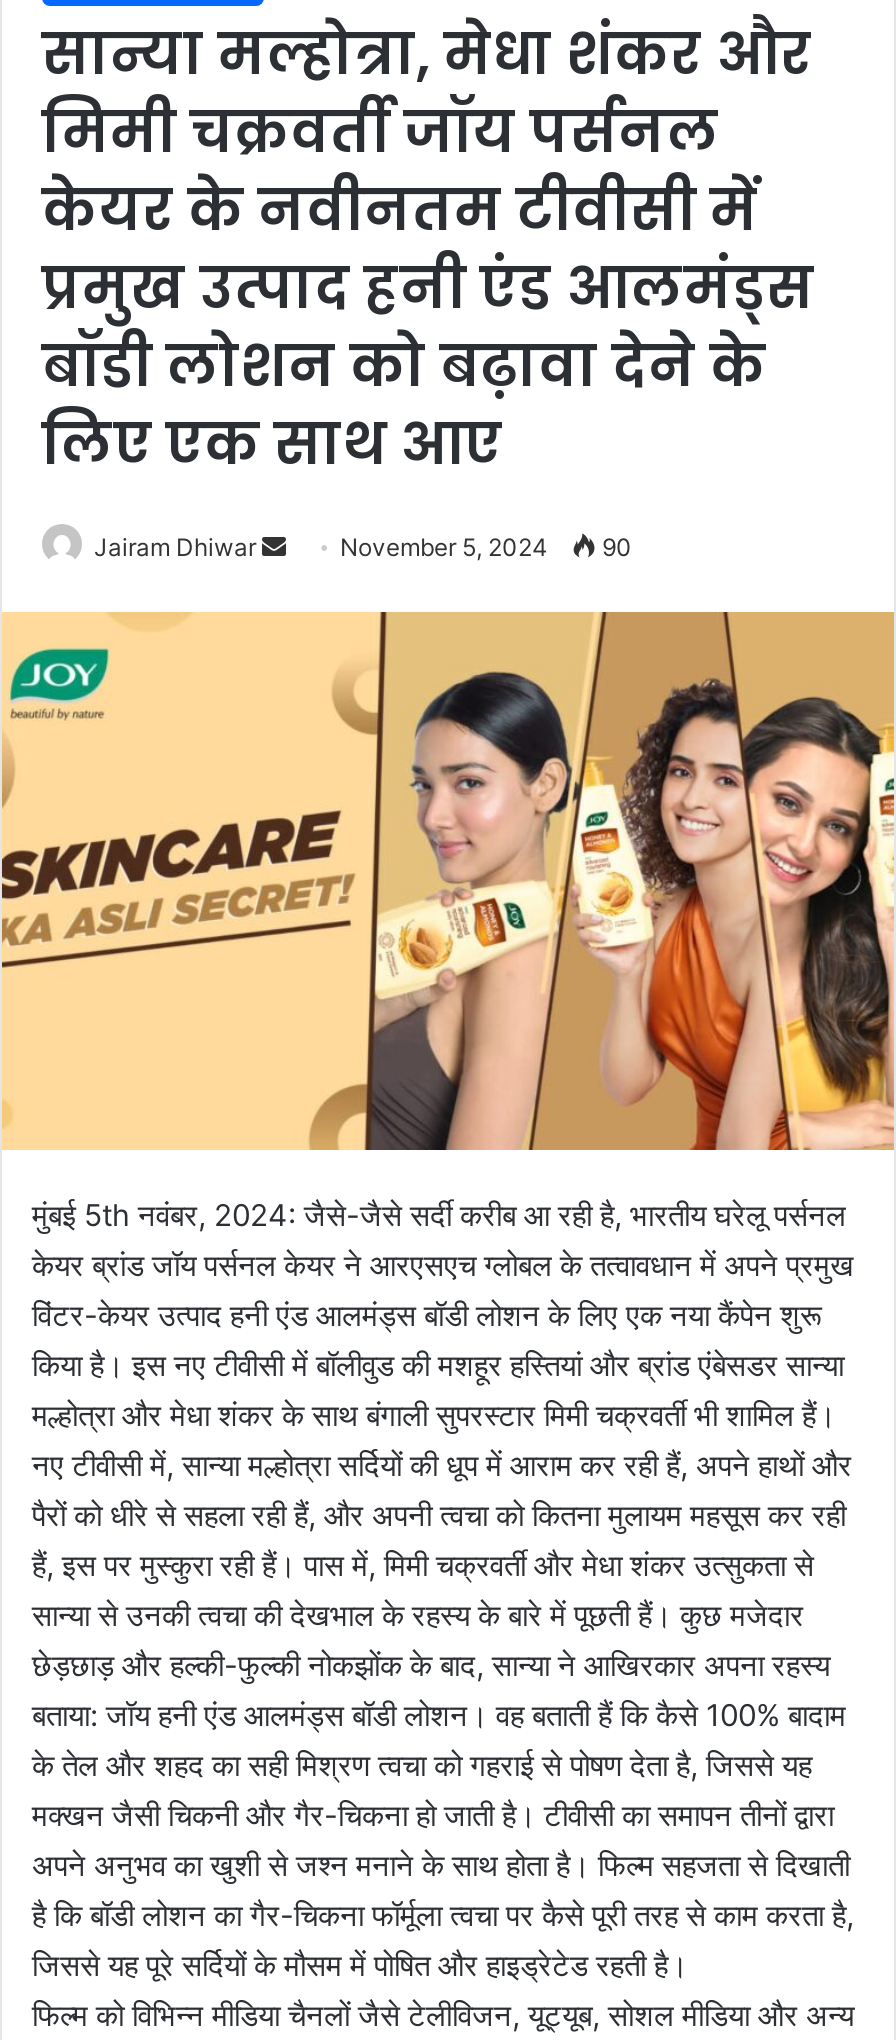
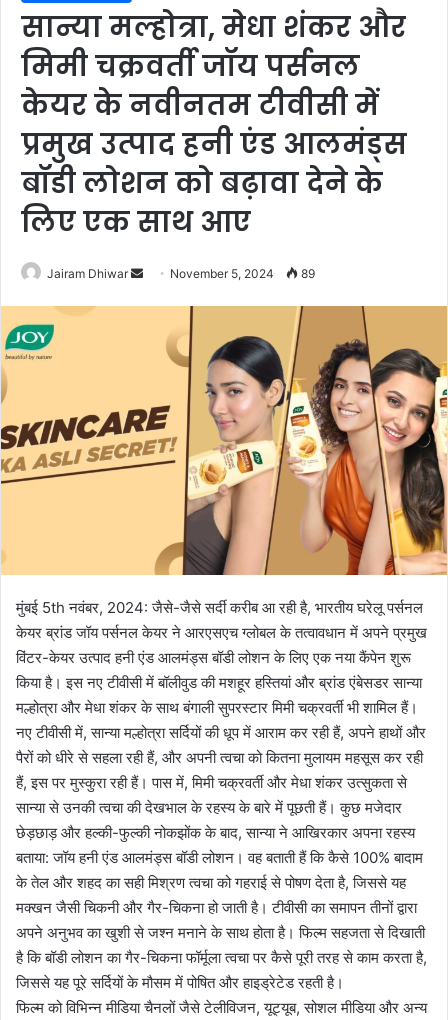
[596,532,632,562] 90 -> [298,266,315,281] 89

